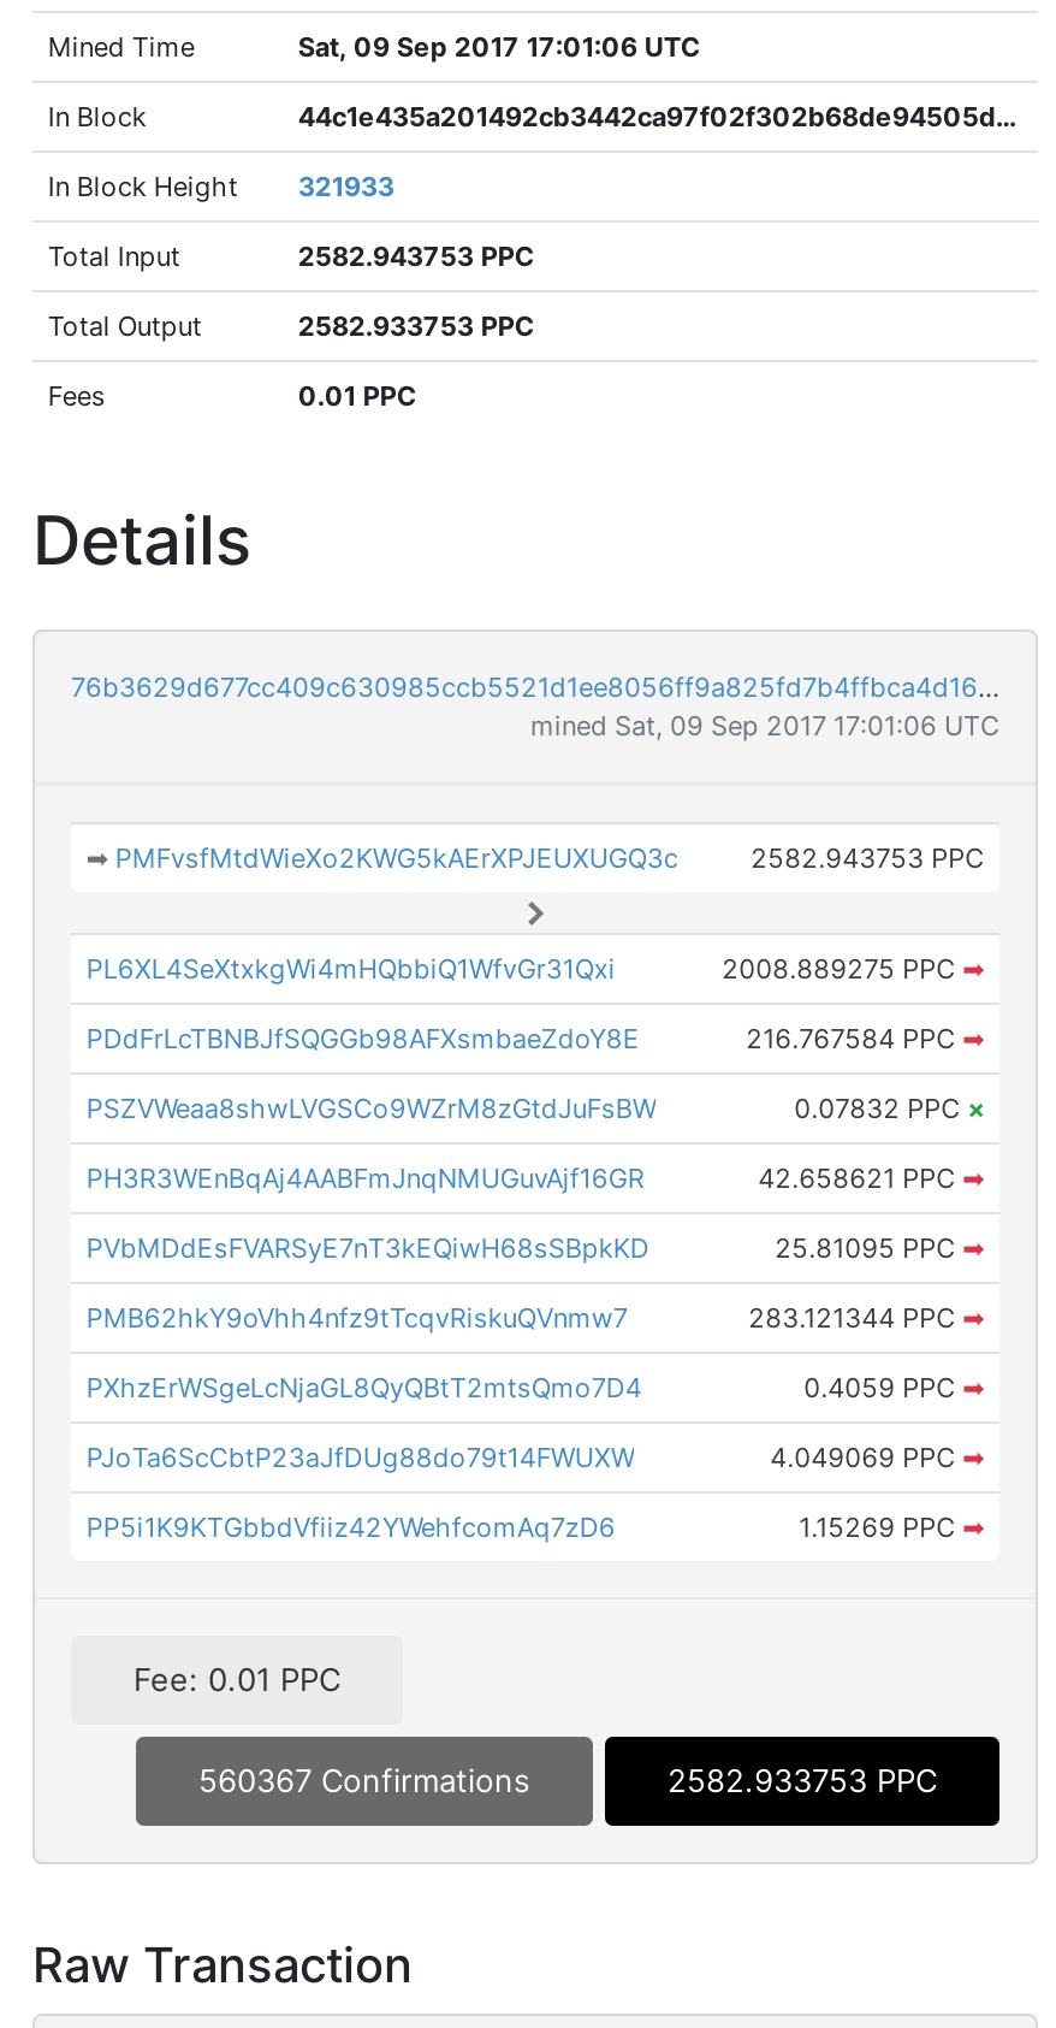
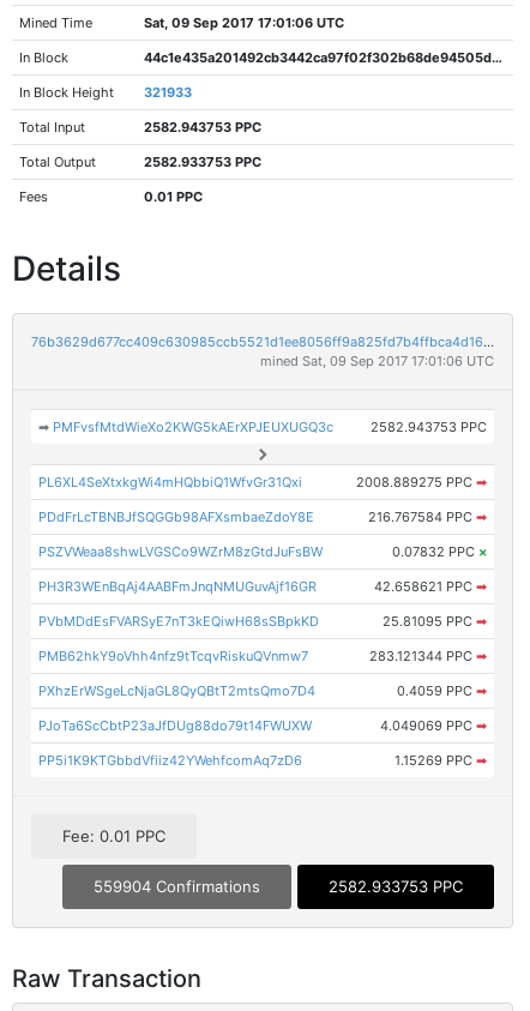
[198,1762,530,1800] 560367 Confirmations -> [94,877,260,896] 559904 Confirmations

